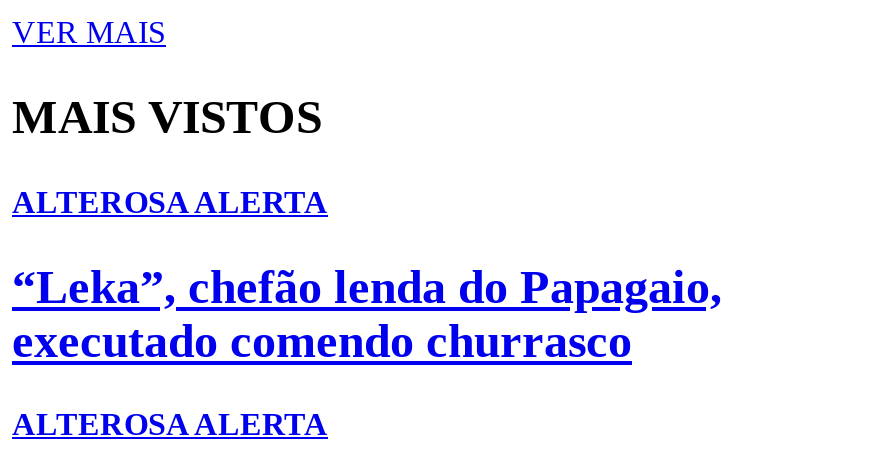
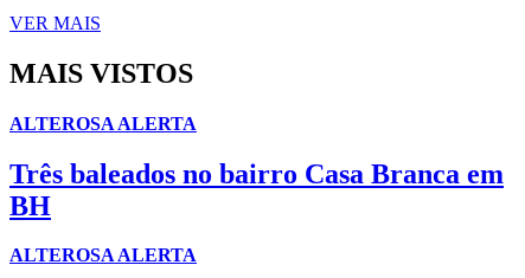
[12,260,722,366] “Leka”, chefão lenda do Papagaio, | executado comendo churrasco -> [9,158,504,221] Três baleados no bairro Casa Branca em | BH

